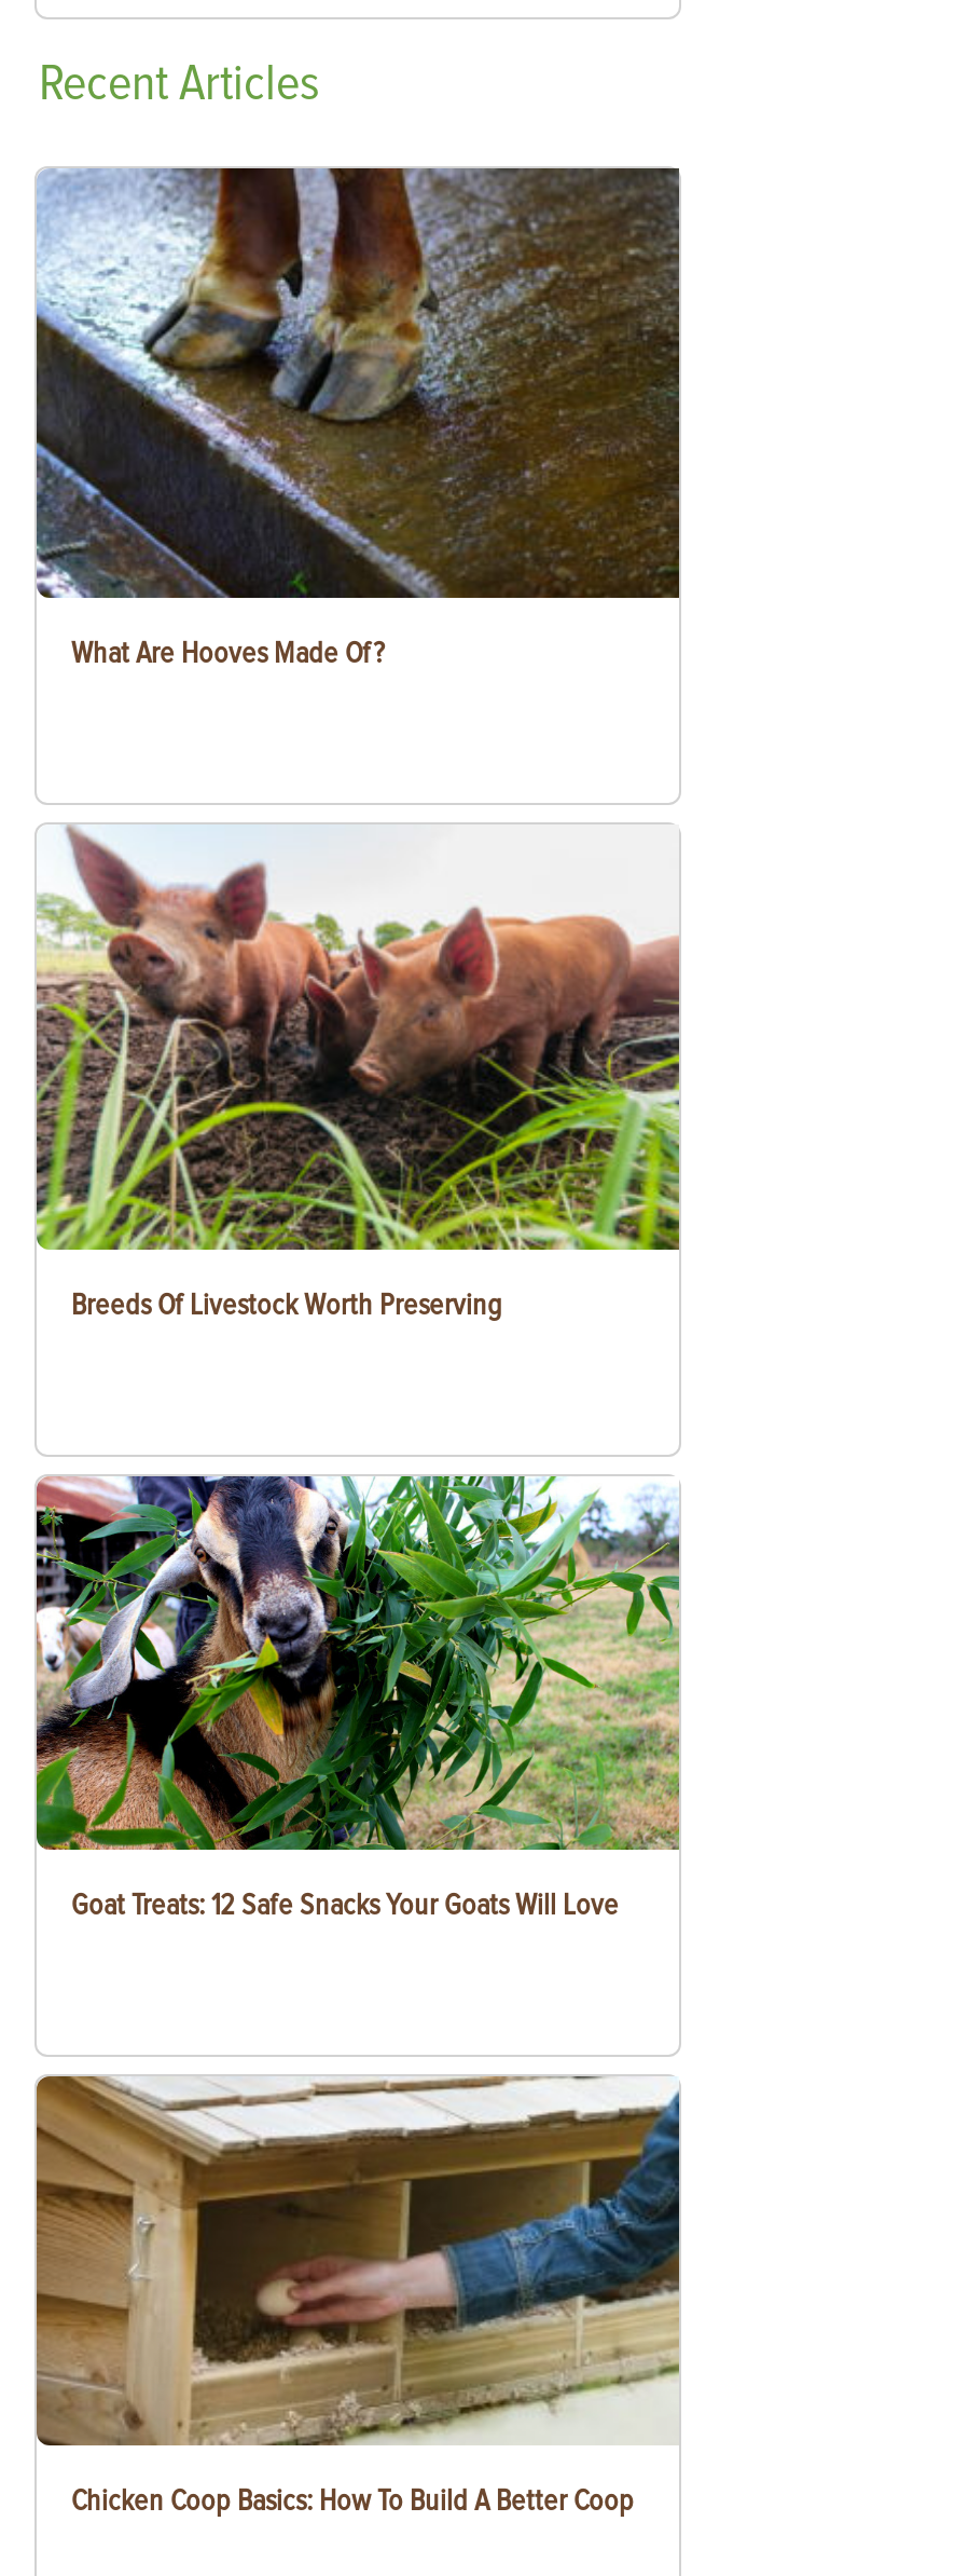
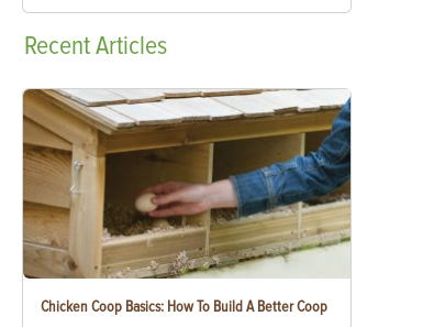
[34,166,681,671] [image] | What Are Hooves Made Of? -> none
[34,822,681,1324] [image] | Breeds Of Livestock Worth Preserving -> none
[34,1474,681,1922] [image] | Goat Treats: 12 Safe Snacks Your Goats Will Love -> none

